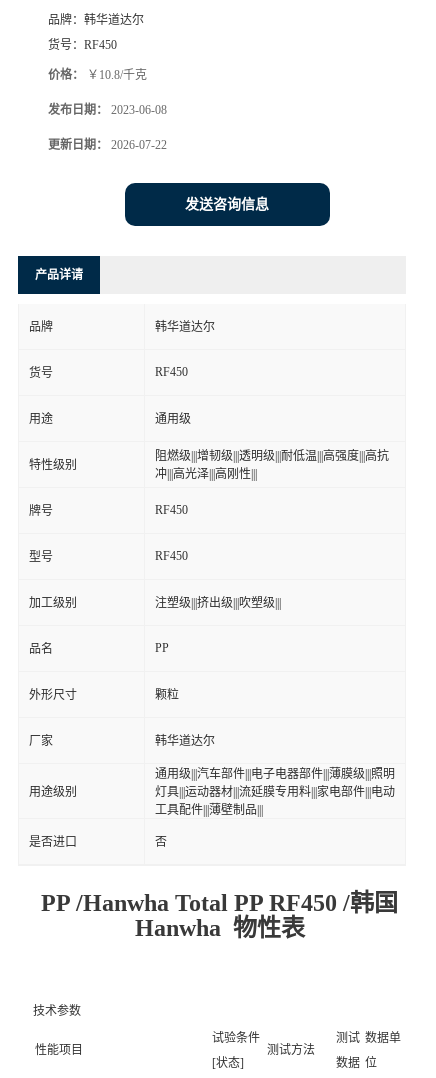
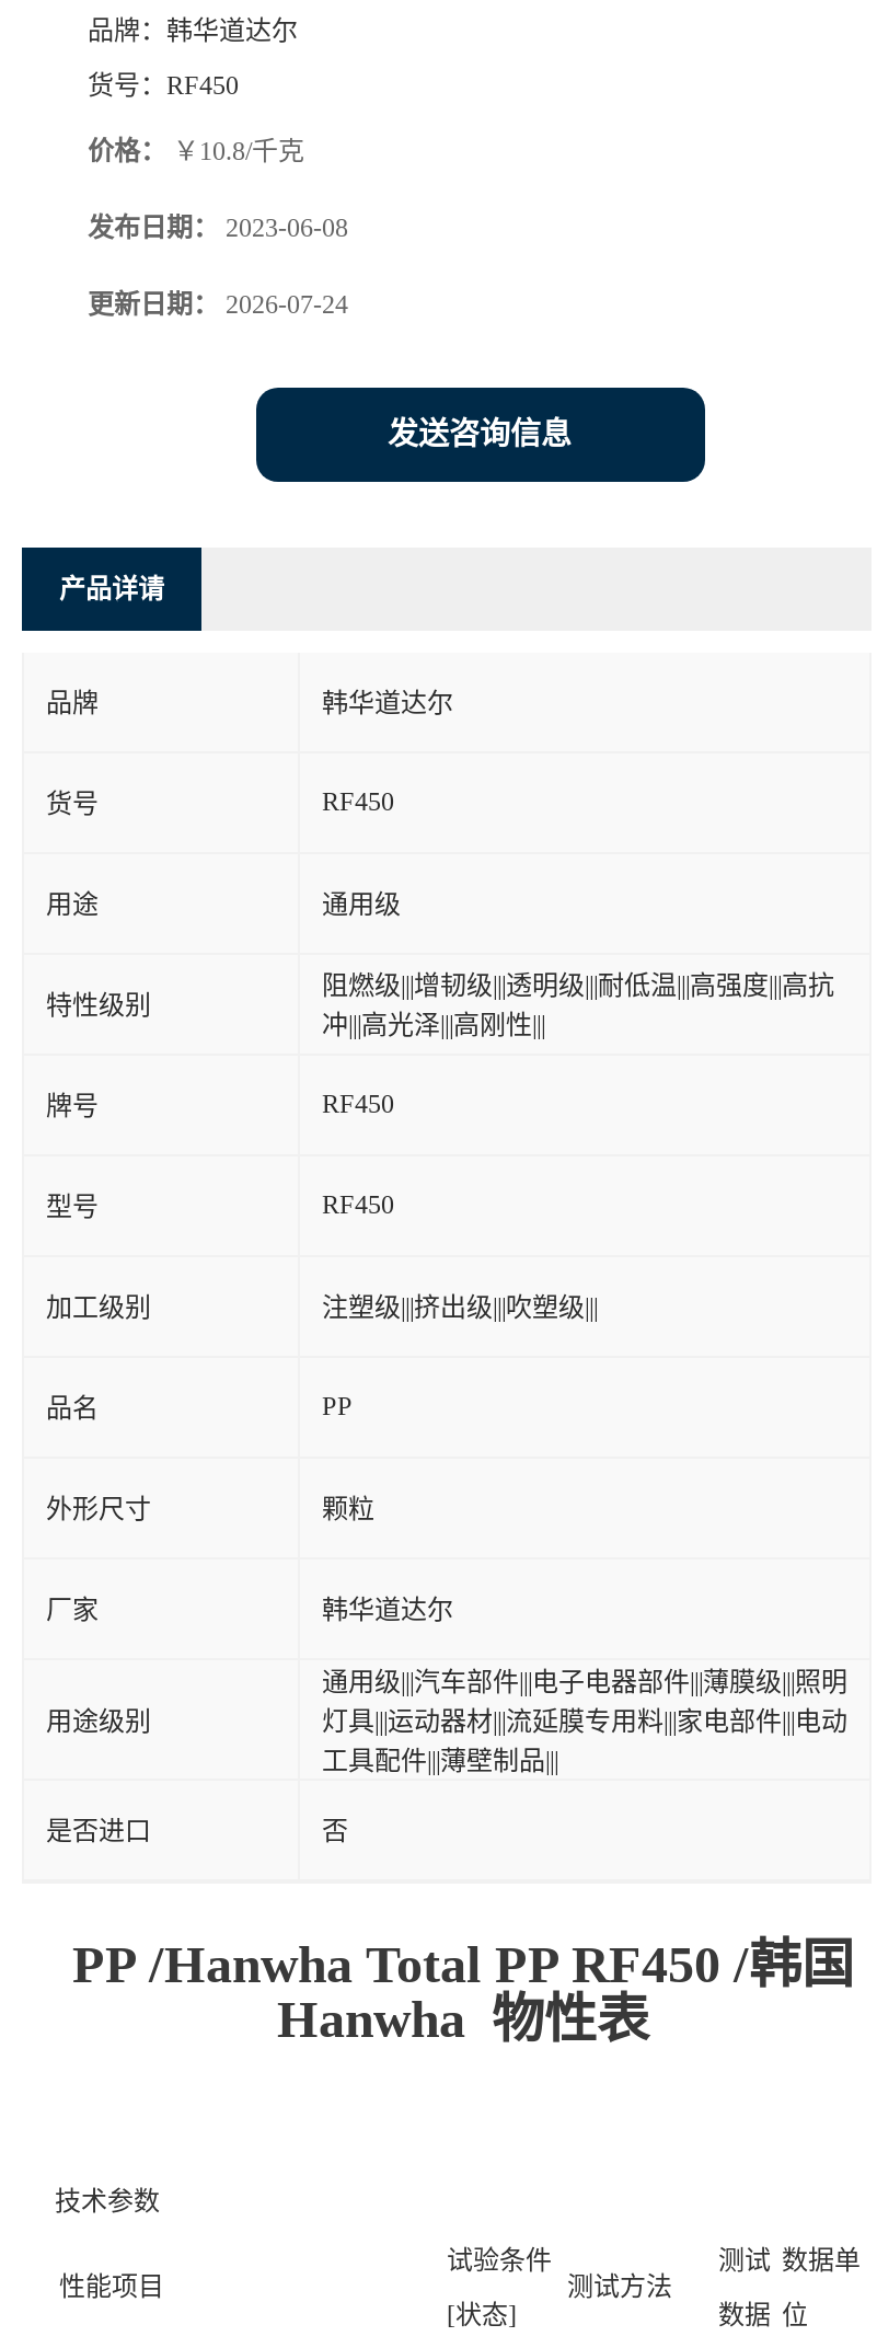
[48,138,167,152] 更新日期：2026-07-22 -> [88,289,348,320] 更新日期：2026-07-24

